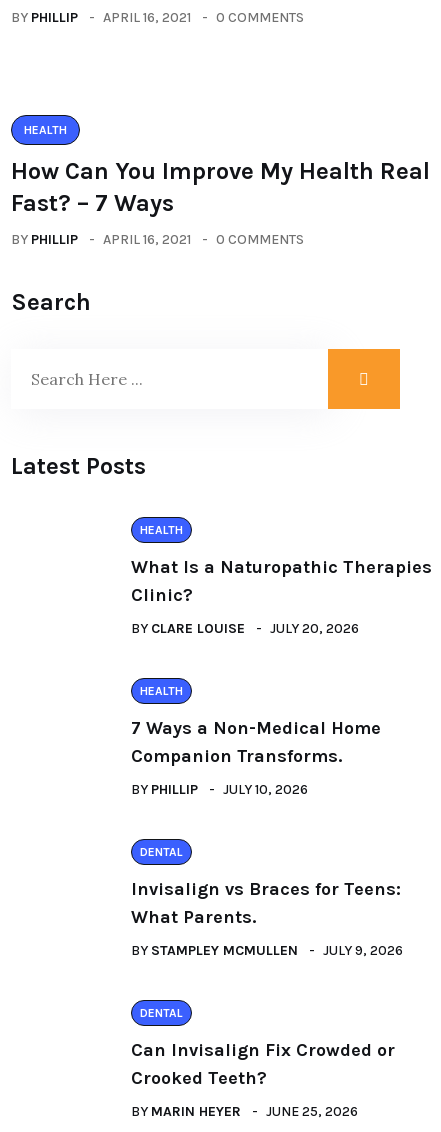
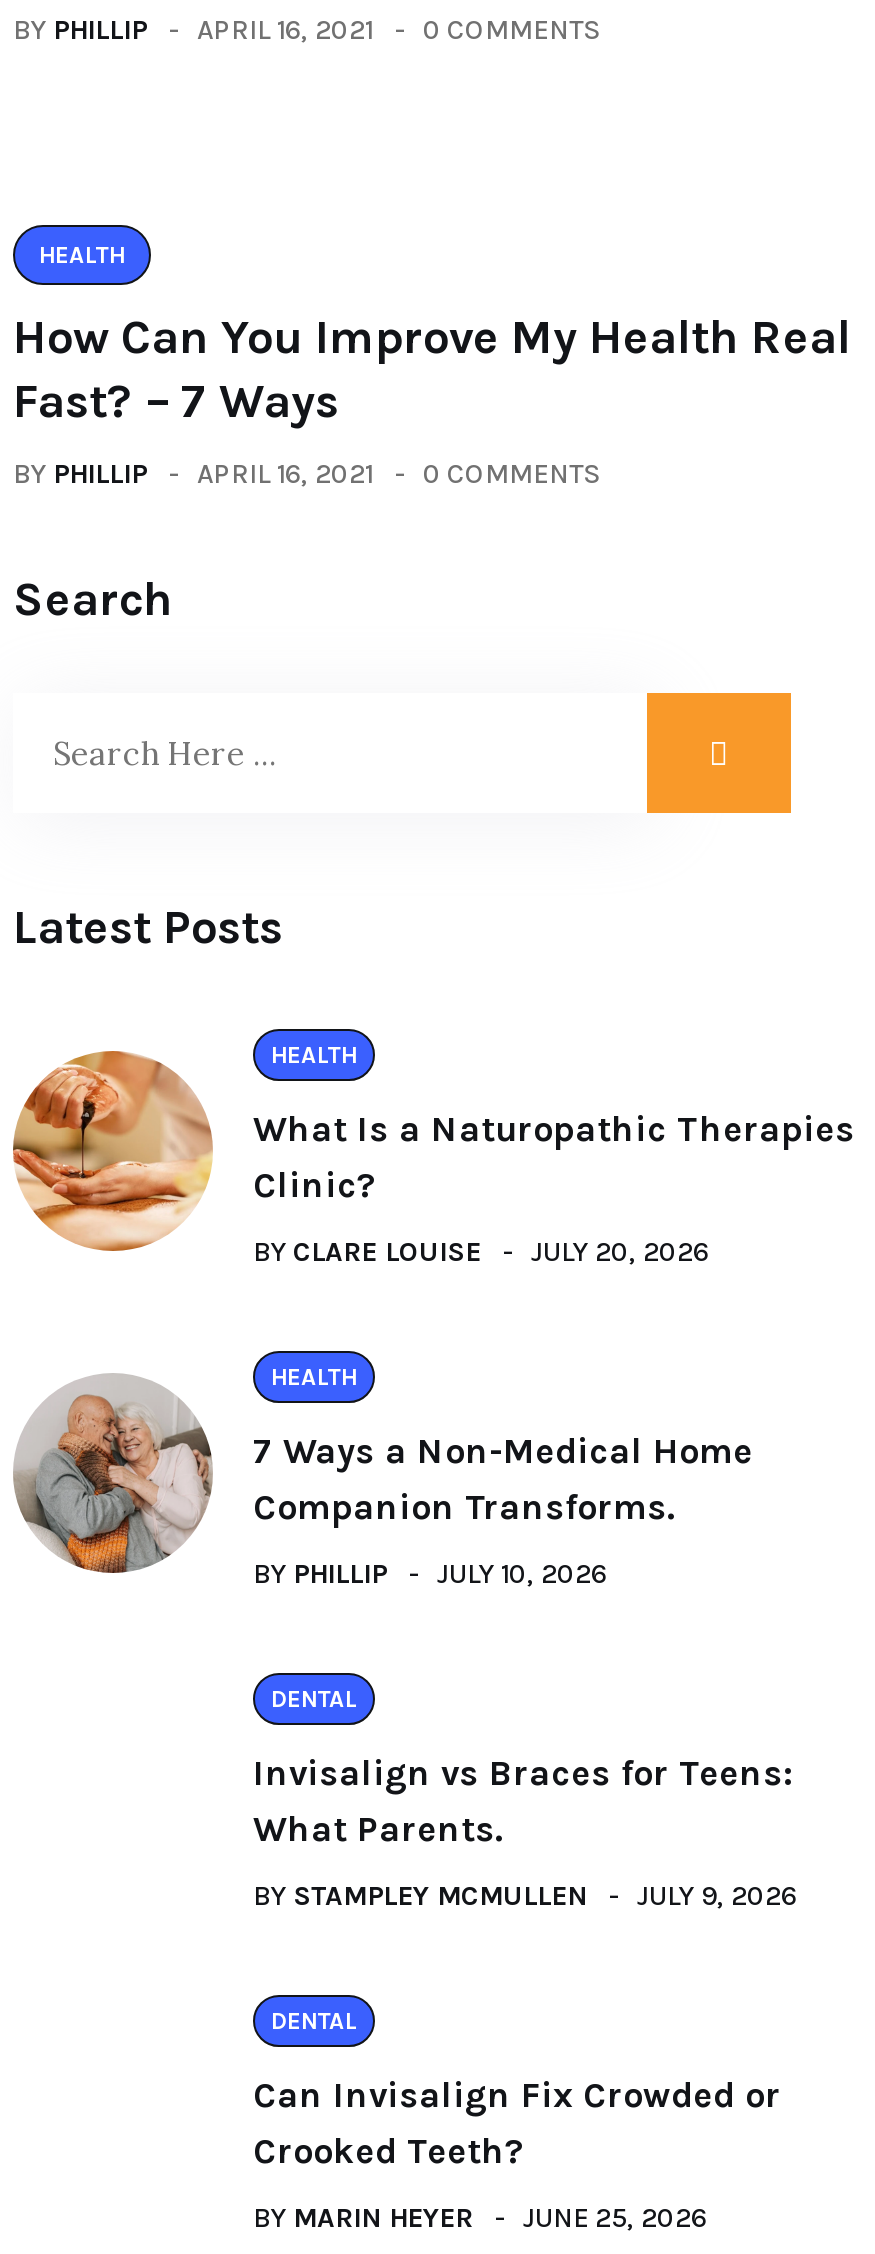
none -> [11,1049,215,1253] [image]
none -> [11,1373,215,1575] [image]

